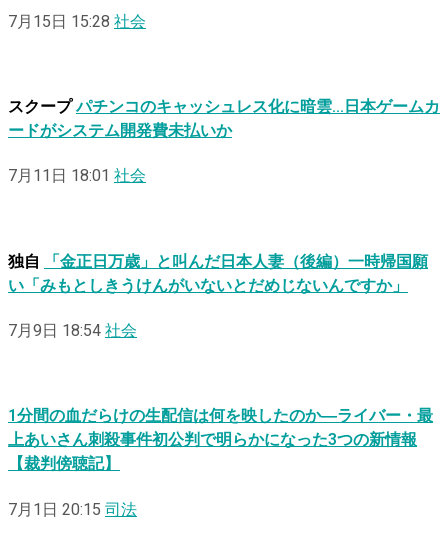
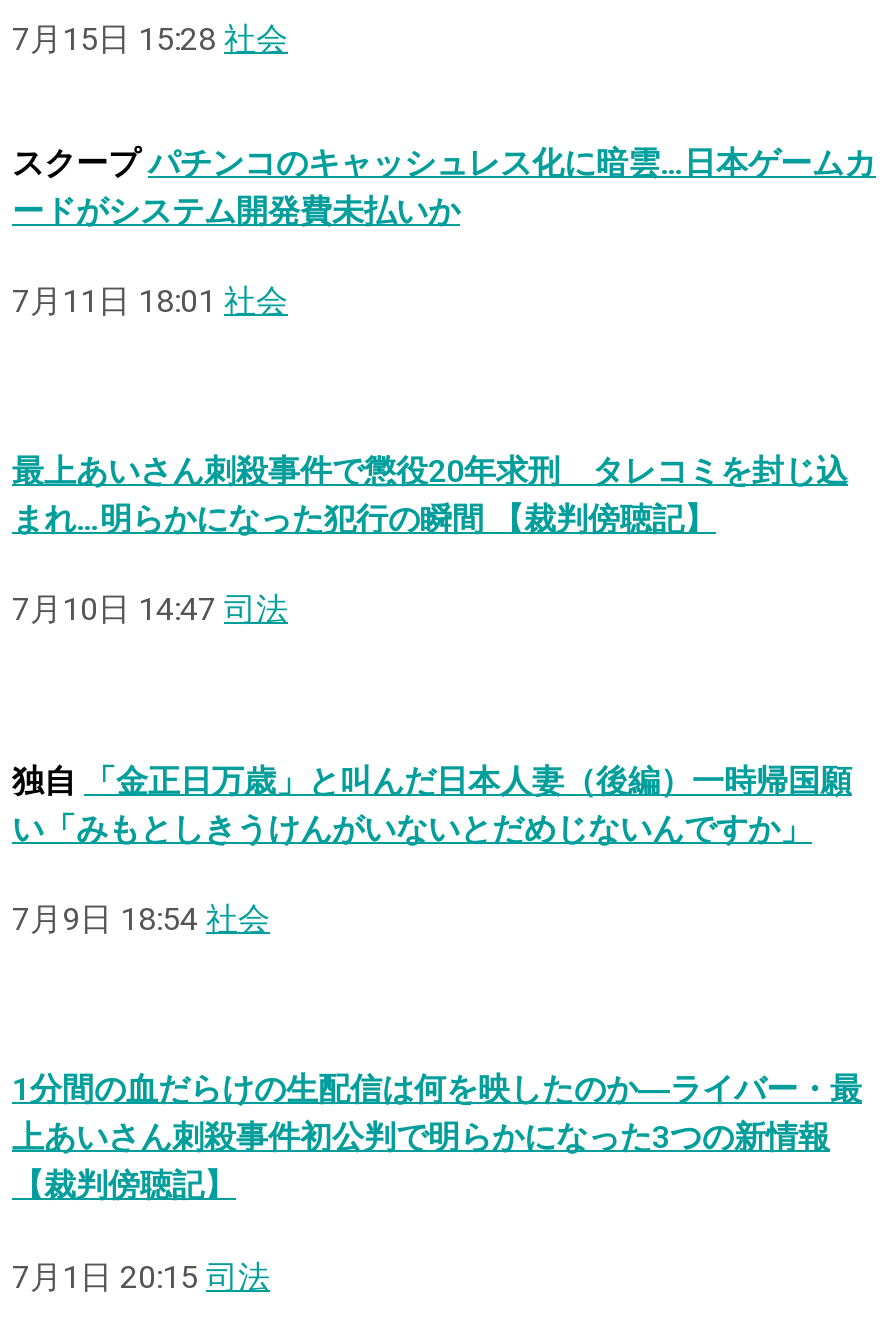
moved [8,95,440,188] -> [12,139,876,326]: スクープ パチンコのキャッシュレス化に暗雲…日本ゲームカ | ードがシステム開発費未払いか | 7月11日 18:01 社会
none -> [12,448,848,635] 最上あいさん刺殺事件で懲役20年求刑 タレコミを封じ込 | まれ…明らかになった犯行の瞬間 【裁判傍聴記】 | 7月10日 14:47 司法

